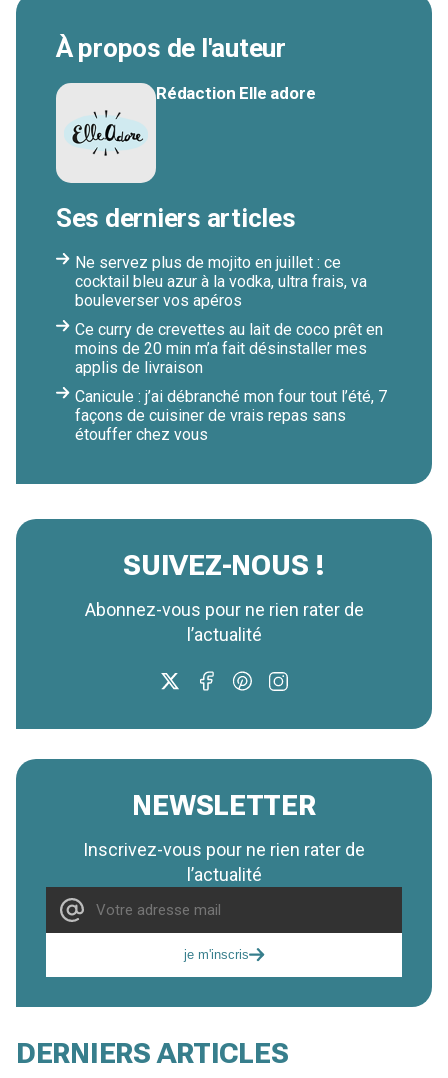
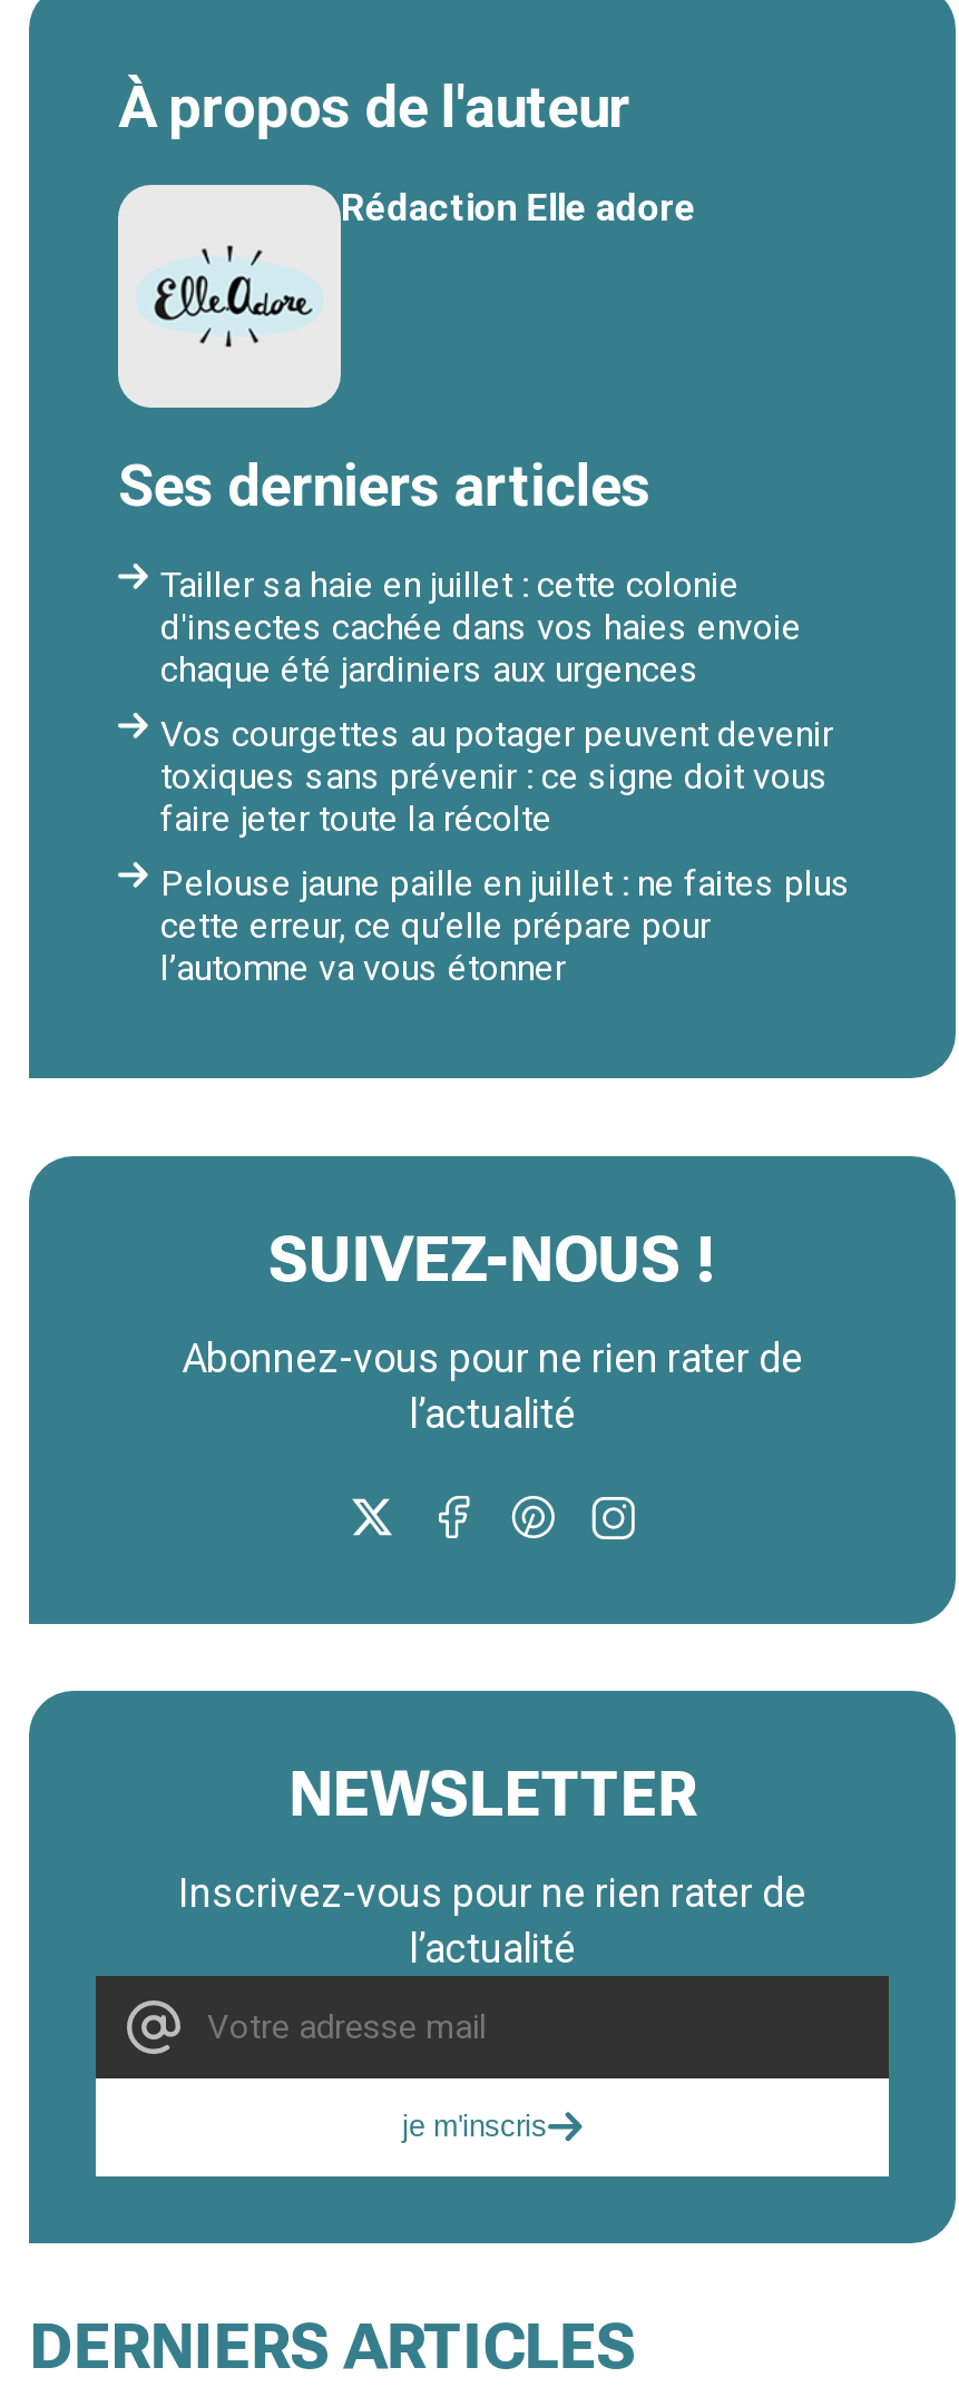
[75,253,367,310] Ne servez plus de mojito en juillet : ce | cocktail bleu azur à la vodka, ultra frais, va | bouleverser vos apéros -> [160,563,802,690] Tailler sa haie en juillet : cette colonie | d'insectes cachée dans vos haies envoie | chaque été jardiniers aux urgences
[75,320,383,377] Ce curry de crevettes au lait de coco prêt en | moins de 20 min m’a fait désinstaller mes | applis de livraison -> [160,712,833,839] Vos courgettes au potager peuvent devenir | toxiques sans prévenir : ce signe doit vous | faire jeter toute la récolte
[75,387,387,444] Canicule : j’ai débranché mon four tout l’été, 7 | façons de cuisiner de vrais repas sans | étouffer chez vous -> [160,862,851,989] Pelouse jaune paille en juillet : ne faites plus | cette erreur, ce qu’elle prépare pour | l’automne va vous étonner

